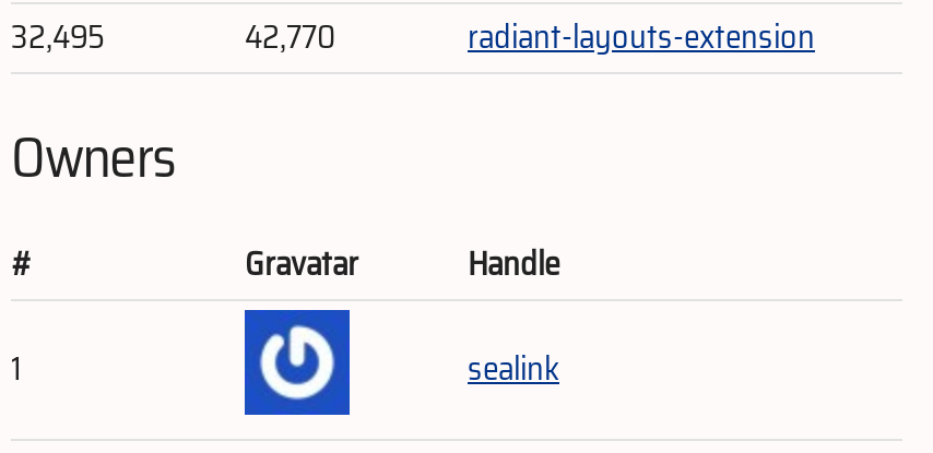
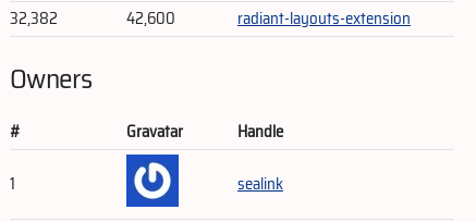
[11,11,105,64] 32,495 -> [10,6,58,32] 32,382
[245,11,336,64] 42,770 -> [126,6,175,32] 42,600

